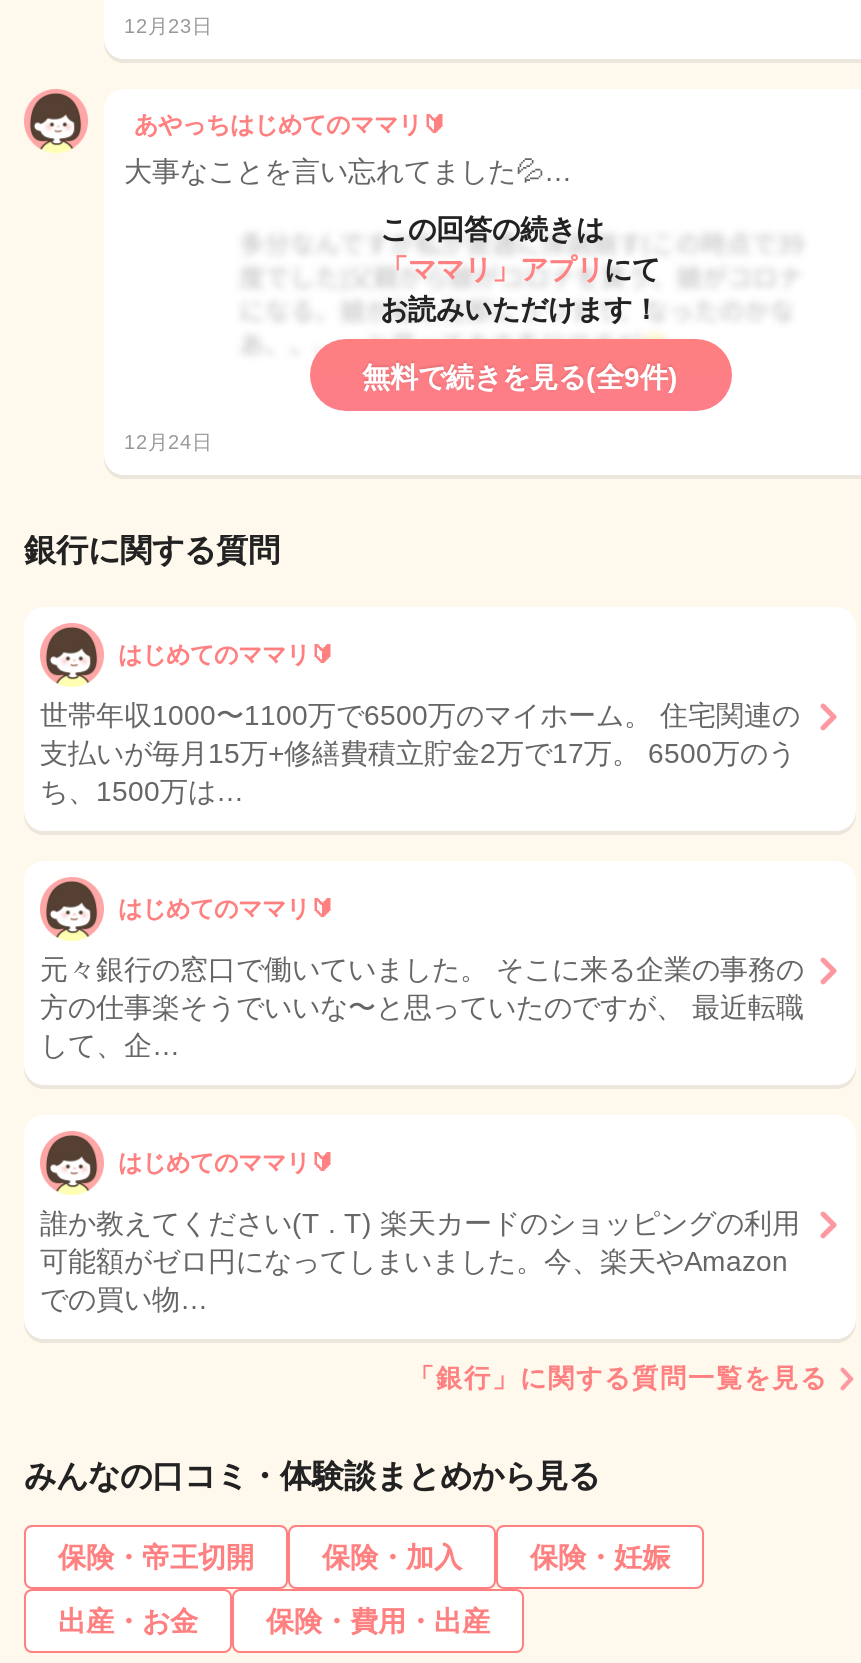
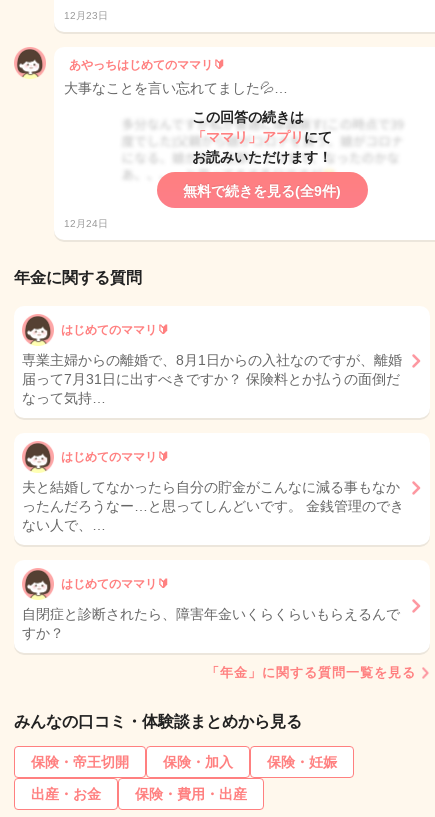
[24,533,280,567] 銀行に関する質問 -> [14,269,142,286] 年金に関する質問
[40,699,800,807] 世帯年収1000〜1100万で6500万のマイホーム。 住宅関連の | 支払いが毎月15万+修繕費積立貯金2万で17万。 6500万のう | ち、1500万は… -> [22,352,402,406] 専業主婦からの離婚で、8月1日からの入社なのですが、離婚 | 届って7月31日に出すべきですか？ 保険料とか払うの面倒だ | なって気持…
[40,953,804,1061] 元々銀行の窓口で働いていました。 そこに来る企業の事務の | 方の仕事楽そうでいいな〜と思っていたのですが、 最近転職 | して、企… -> [22,479,404,533] 夫と結婚してなかったら自分の貯金がこんなに減る事もなか | ったんだろうなー…と思ってしんどいです。 金銭管理のでき | ない人で、…
[40,1207,800,1315] 誰か教えてください(T . T) 楽天カードのショッピングの利用 | 可能額がゼロ円になってしまいました。今、楽天やAmazon | での買い物… -> [22,606,400,641] 自閉症と診断されたら、障害年金いくらくらいもらえるんで | すか？
[408,1363,828,1393] 「銀行」に関する質問一覧を見る -> [206,665,416,680] 「年金」に関する質問一覧を見る

